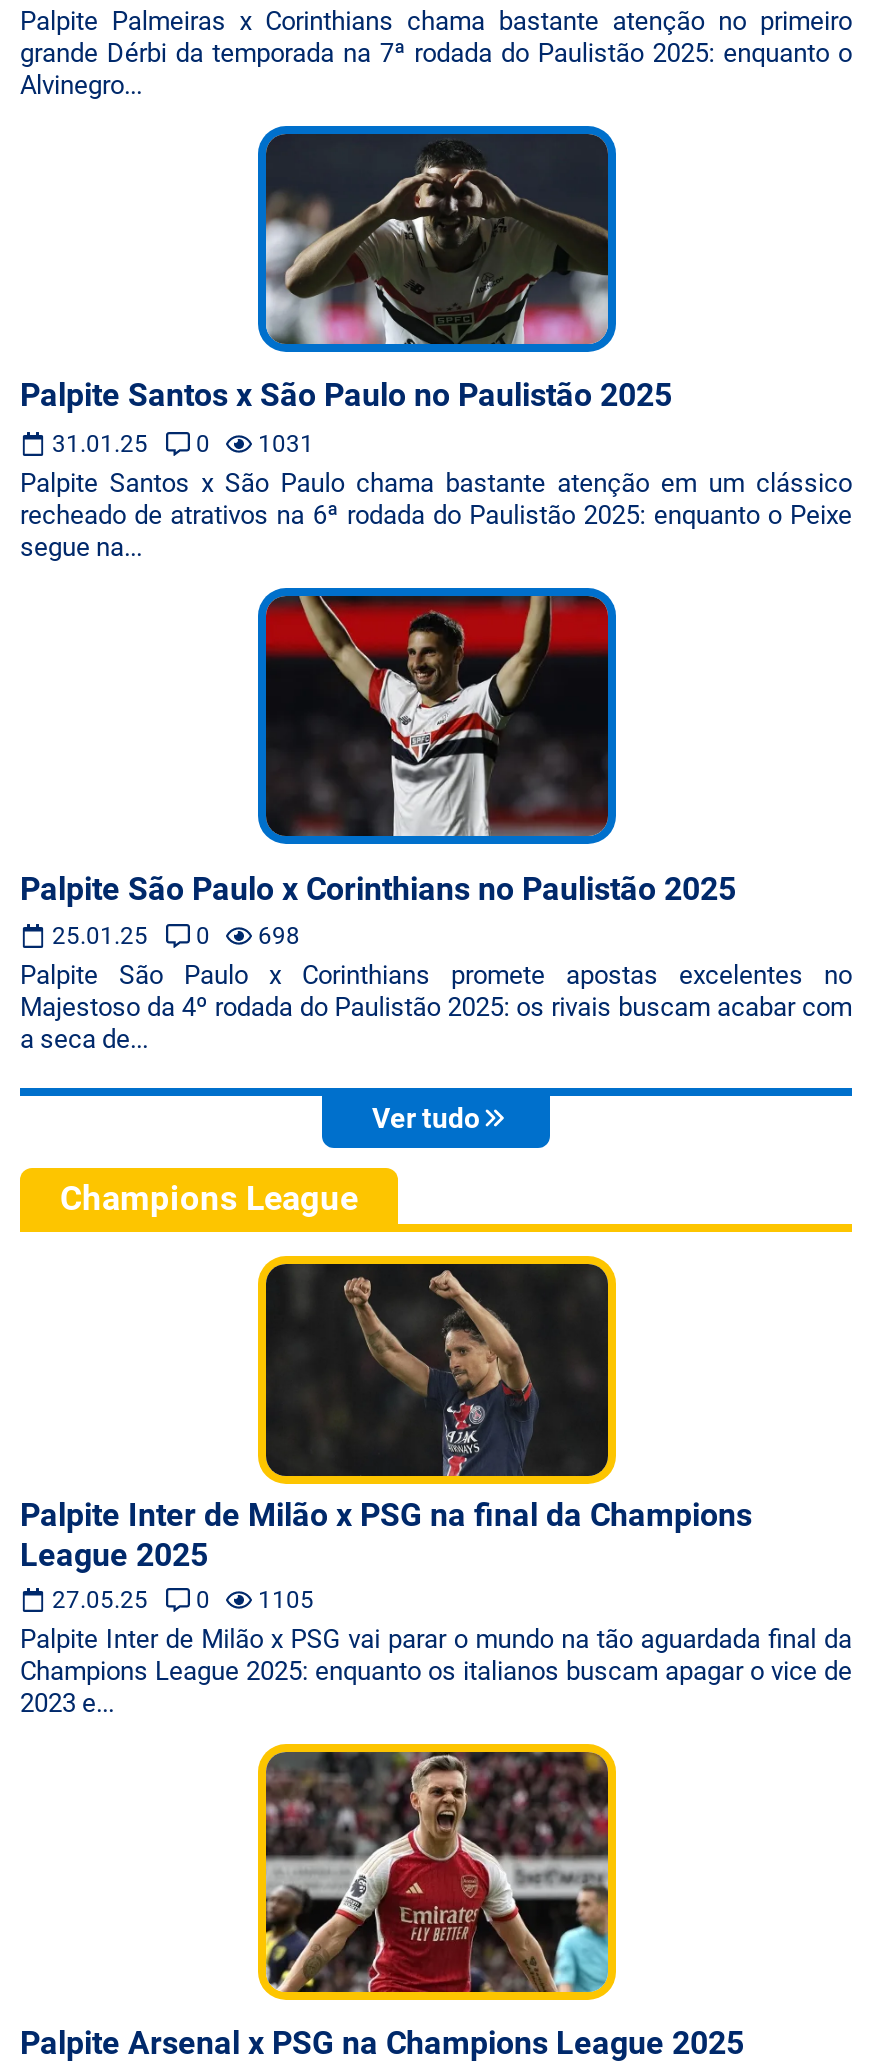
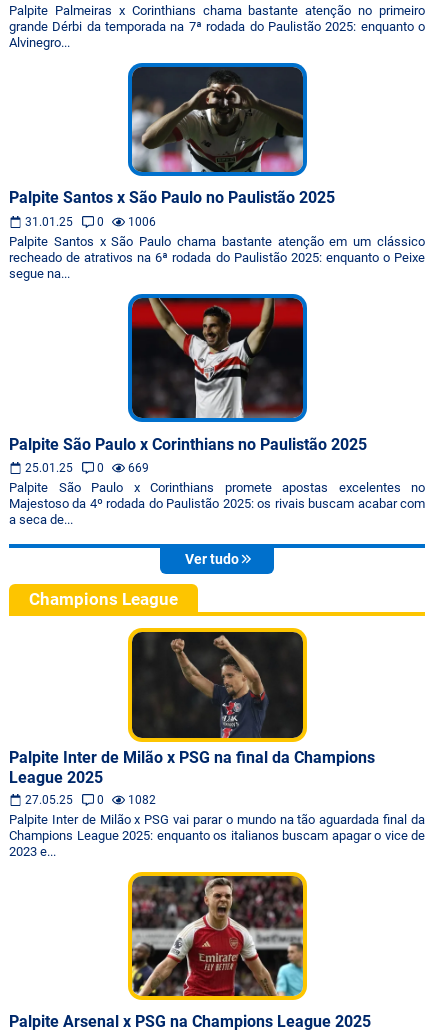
[52,430,314,458] 31.01.25 0 1031 -> [25,215,156,229] 31.01.25 0 1006
[52,923,300,951] 25.01.25 0 698 -> [25,461,149,475] 25.01.25 0 669
[52,1585,314,1613] 27.05.25 0 1105 -> [25,793,156,807] 27.05.25 0 1082

